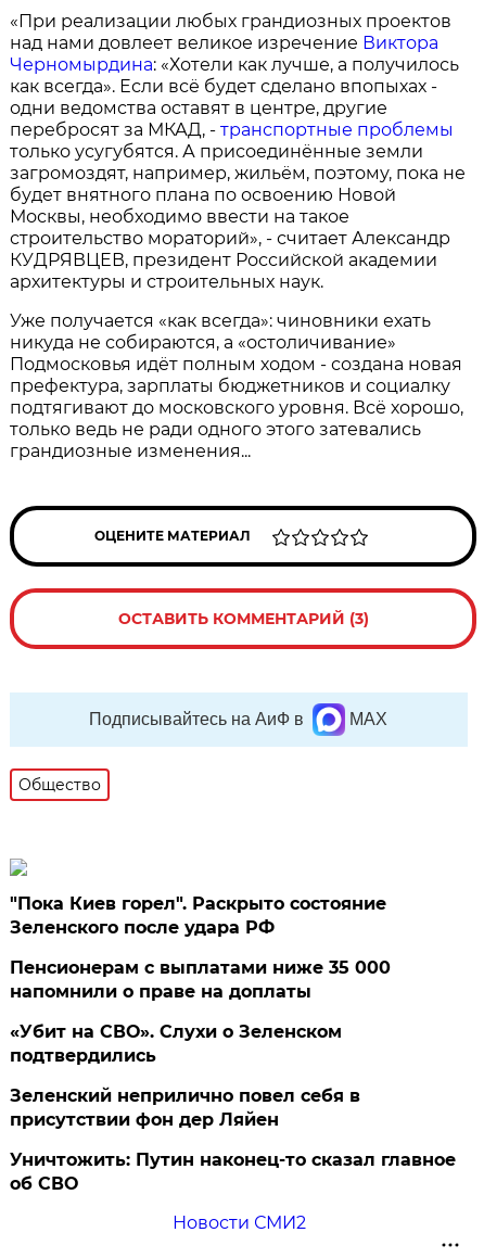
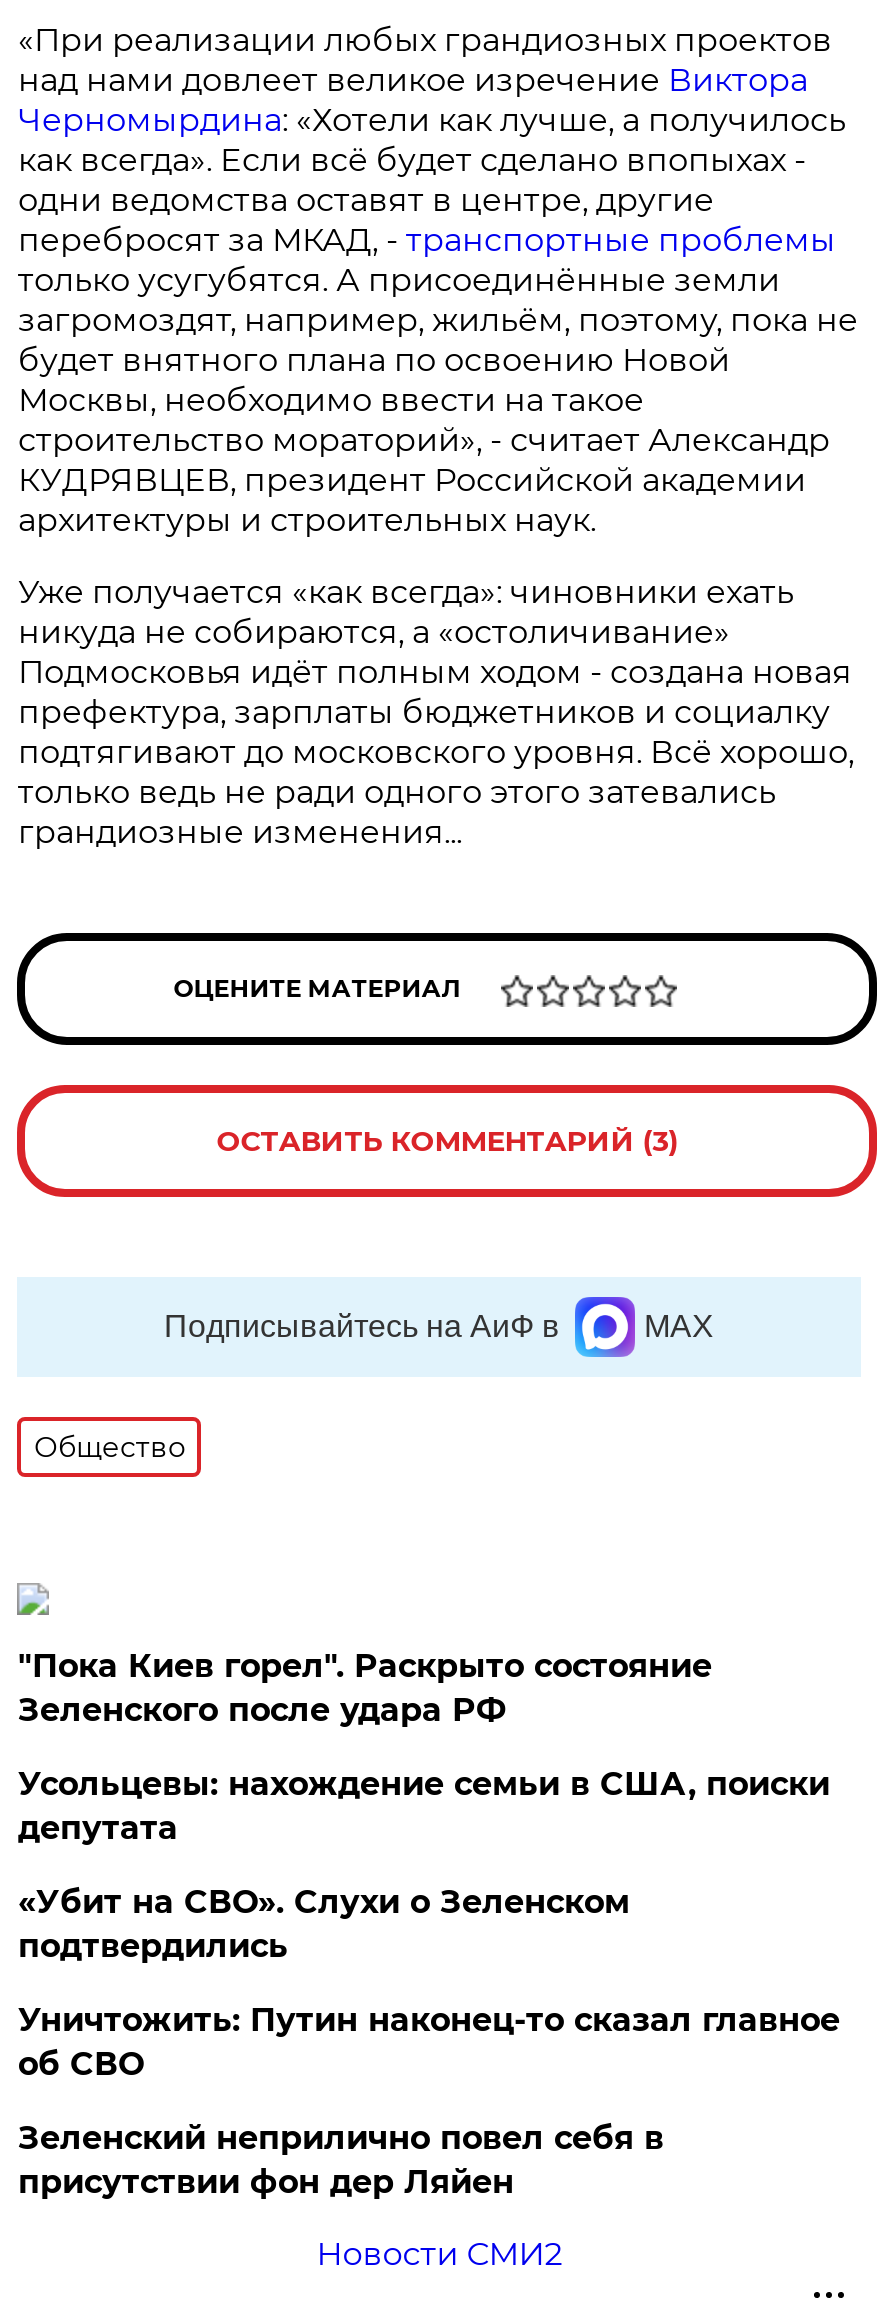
[10,957,391,1002] Пенсионерам с выплатами ниже 35 000 | напомнили о праве на доплаты -> [18,1765,830,1847] Усольцевы: нахождение семьи в США, поиски | депутата
moved [10,1085,361,1130] -> [18,2119,664,2201]: Зеленский неприлично повел cебя в | присутствии фон дер Ляйен
moved [10,1149,456,1194] -> [18,2001,840,2083]: Уничтожить: Путин наконец-то сказал главное | об СВО

